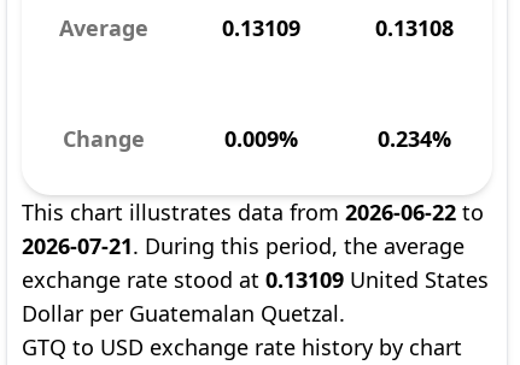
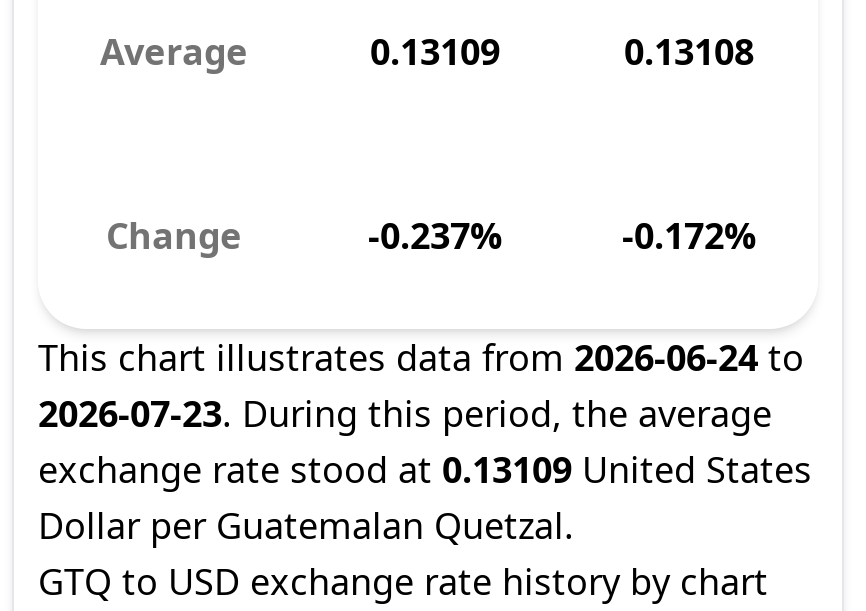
[224,124,298,153] 0.009% -> [368,211,502,259] -0.237%
[378,124,451,153] 0.234% -> [622,211,756,259] -0.172%
[22,198,484,226] This chart illustrates data from 2026-06-22 to -> [38,333,804,381] This chart illustrates data from 2026-06-24 to
[22,231,465,260] 2026-07-21. During this period, the average -> [38,389,772,437] 2026-07-23. During this period, the average

